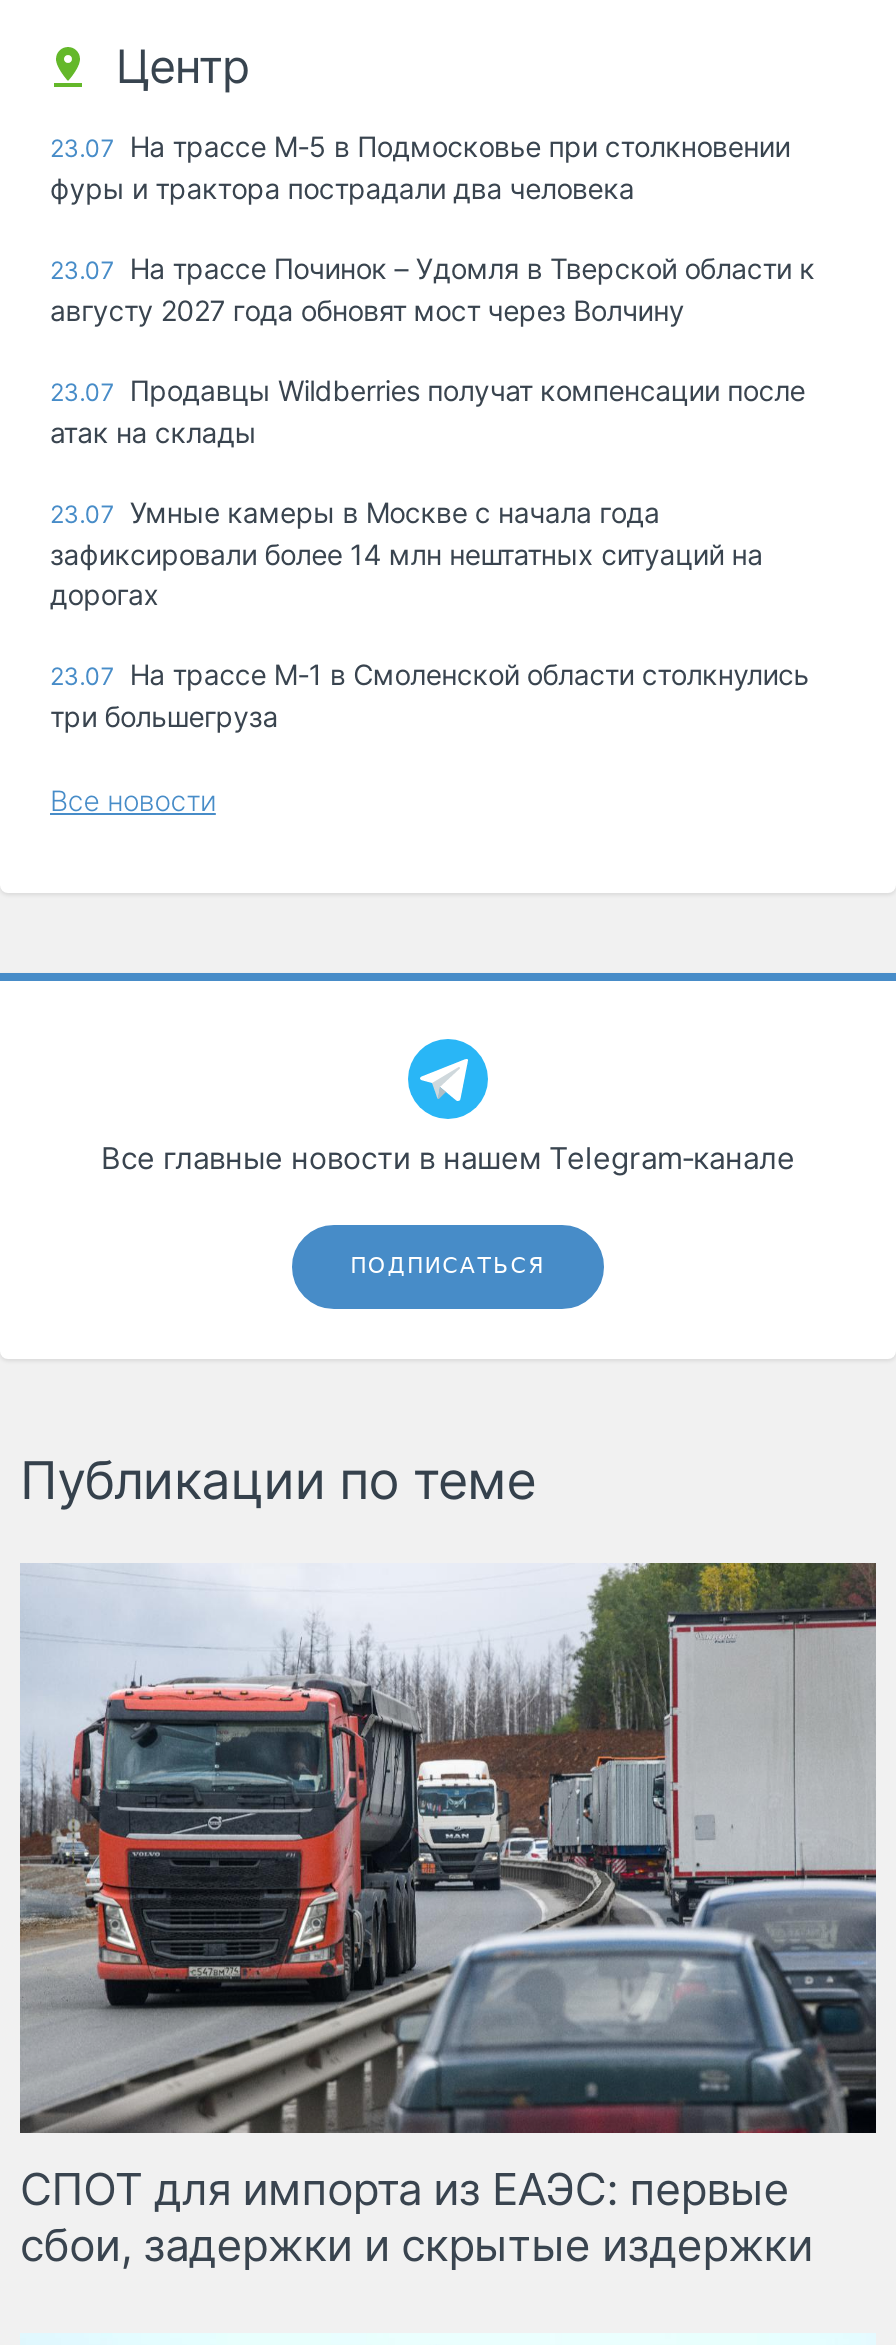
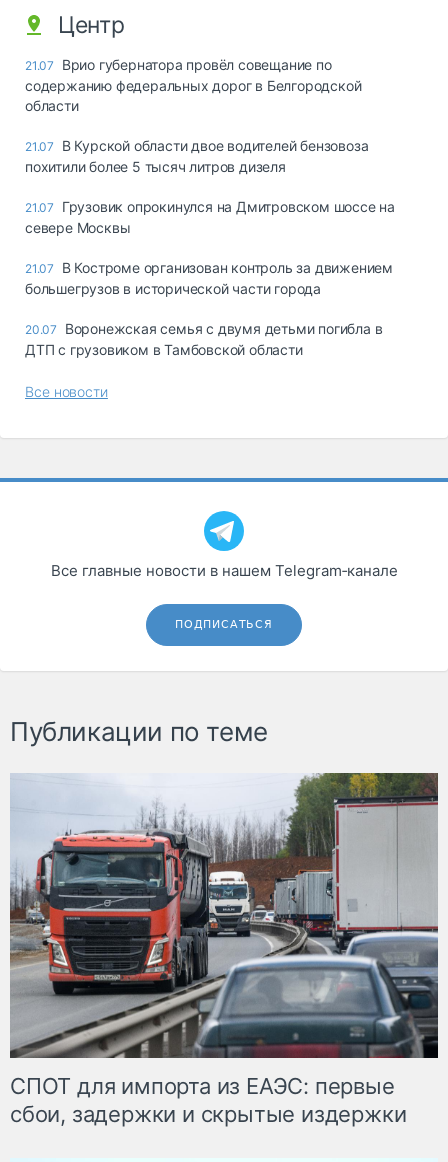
[50,129,790,205] 23.07 На трассе М-5 в Подмосковье при столкновении | фуры и трактора пострадали два человека -> [25,56,361,114] 21.07 Врио губернатора провёл совещание по | содержанию федеральных дорог в Белгородской | области
[50,251,815,327] 23.07 На трассе Починок – Удомля в Тверской области к | августу 2027 года обновят мост через Волчину -> [25,137,368,175] 21.07 В Курской области двое водителей бензовоза | похитили более 5 тысяч литров дизеля
[50,373,805,449] 23.07 Продавцы Wildberries получат компенсации после | атак на склады -> [25,198,395,236] 21.07 Грузовик опрокинулся на Дмитровском шоссе на | севере Москвы
[50,495,763,611] 23.07 Умные камеры в Москве с начала года | зафиксировали более 14 млн нештатных ситуаций на | дорогах -> [25,259,393,297] 21.07 В Костроме организован контроль за движением | большегрузов в исторической части города
[50,657,809,733] 23.07 На трассе М-1 в Смоленской области столкнулись | три большегруза -> [25,320,382,358] 20.07 Воронежская семья с двумя детьми погибла в | ДТП с грузовиком в Тамбовской области

